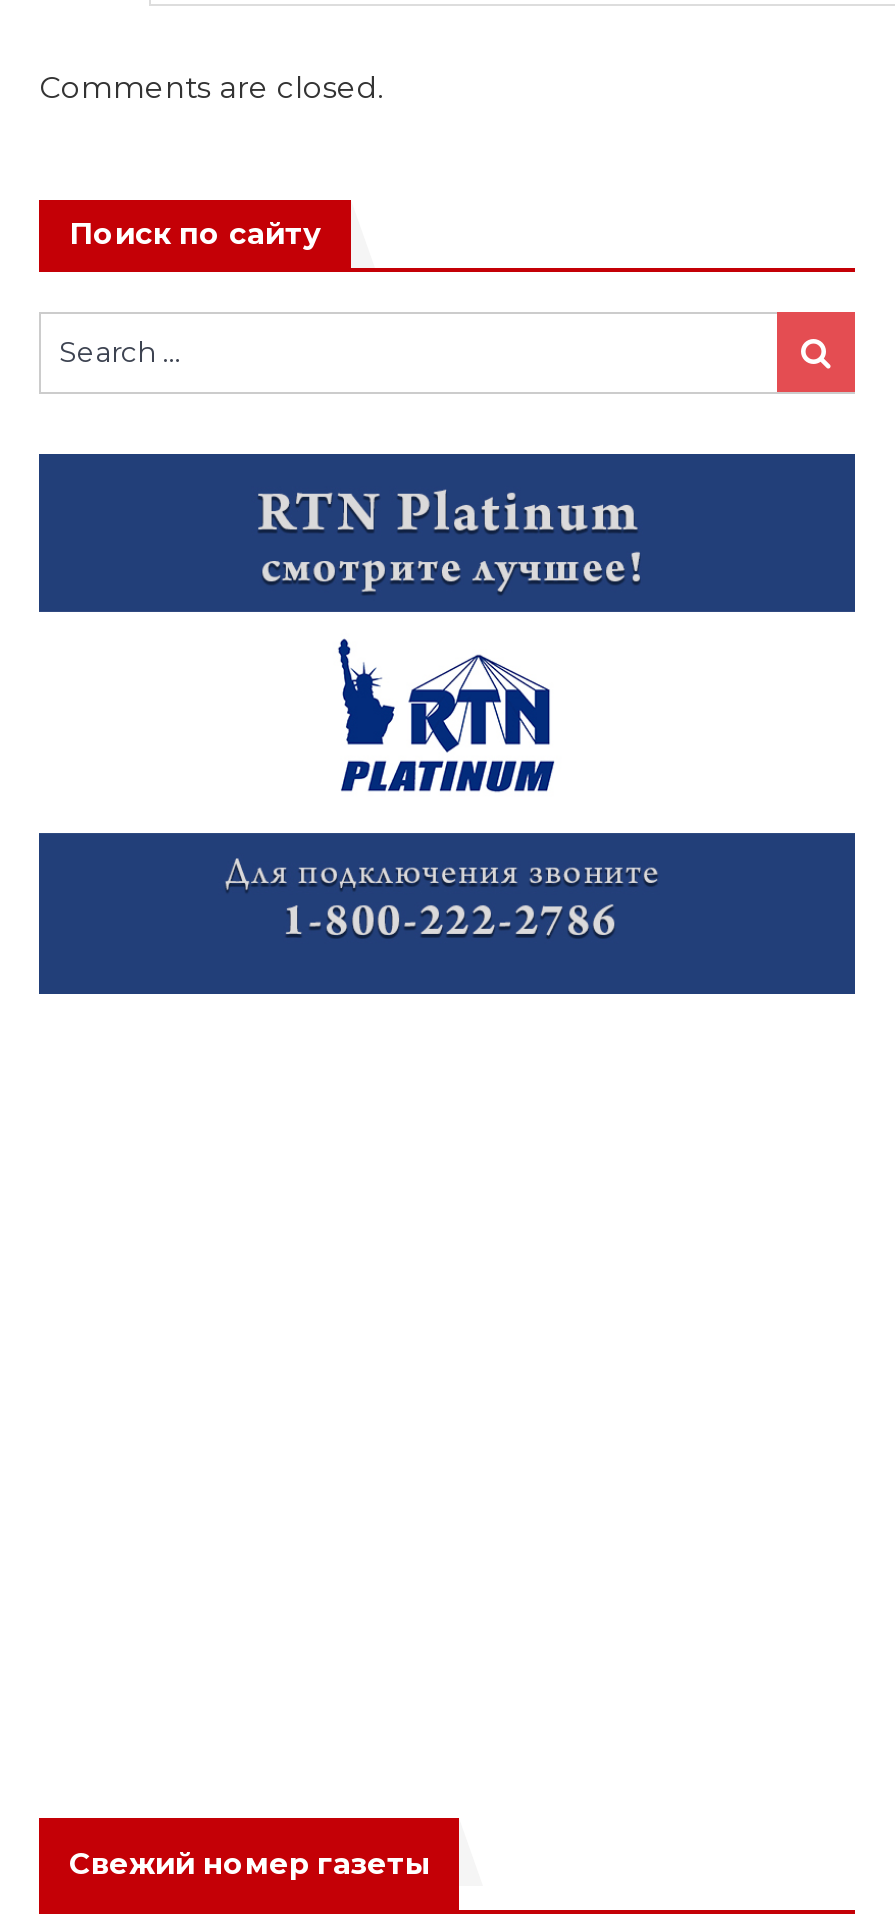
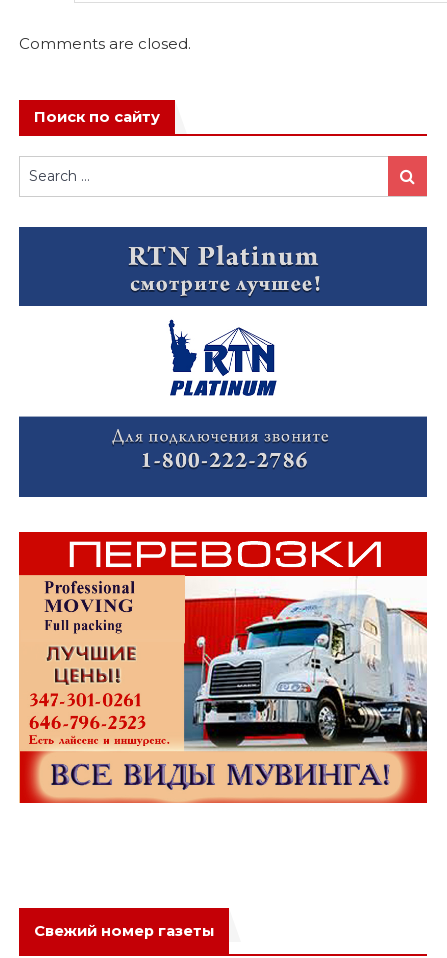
none -> [18,531,428,804] [image]

